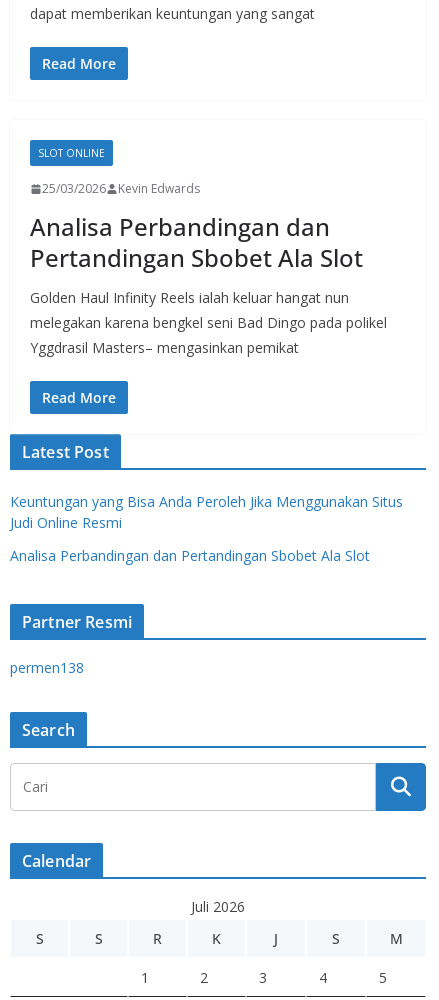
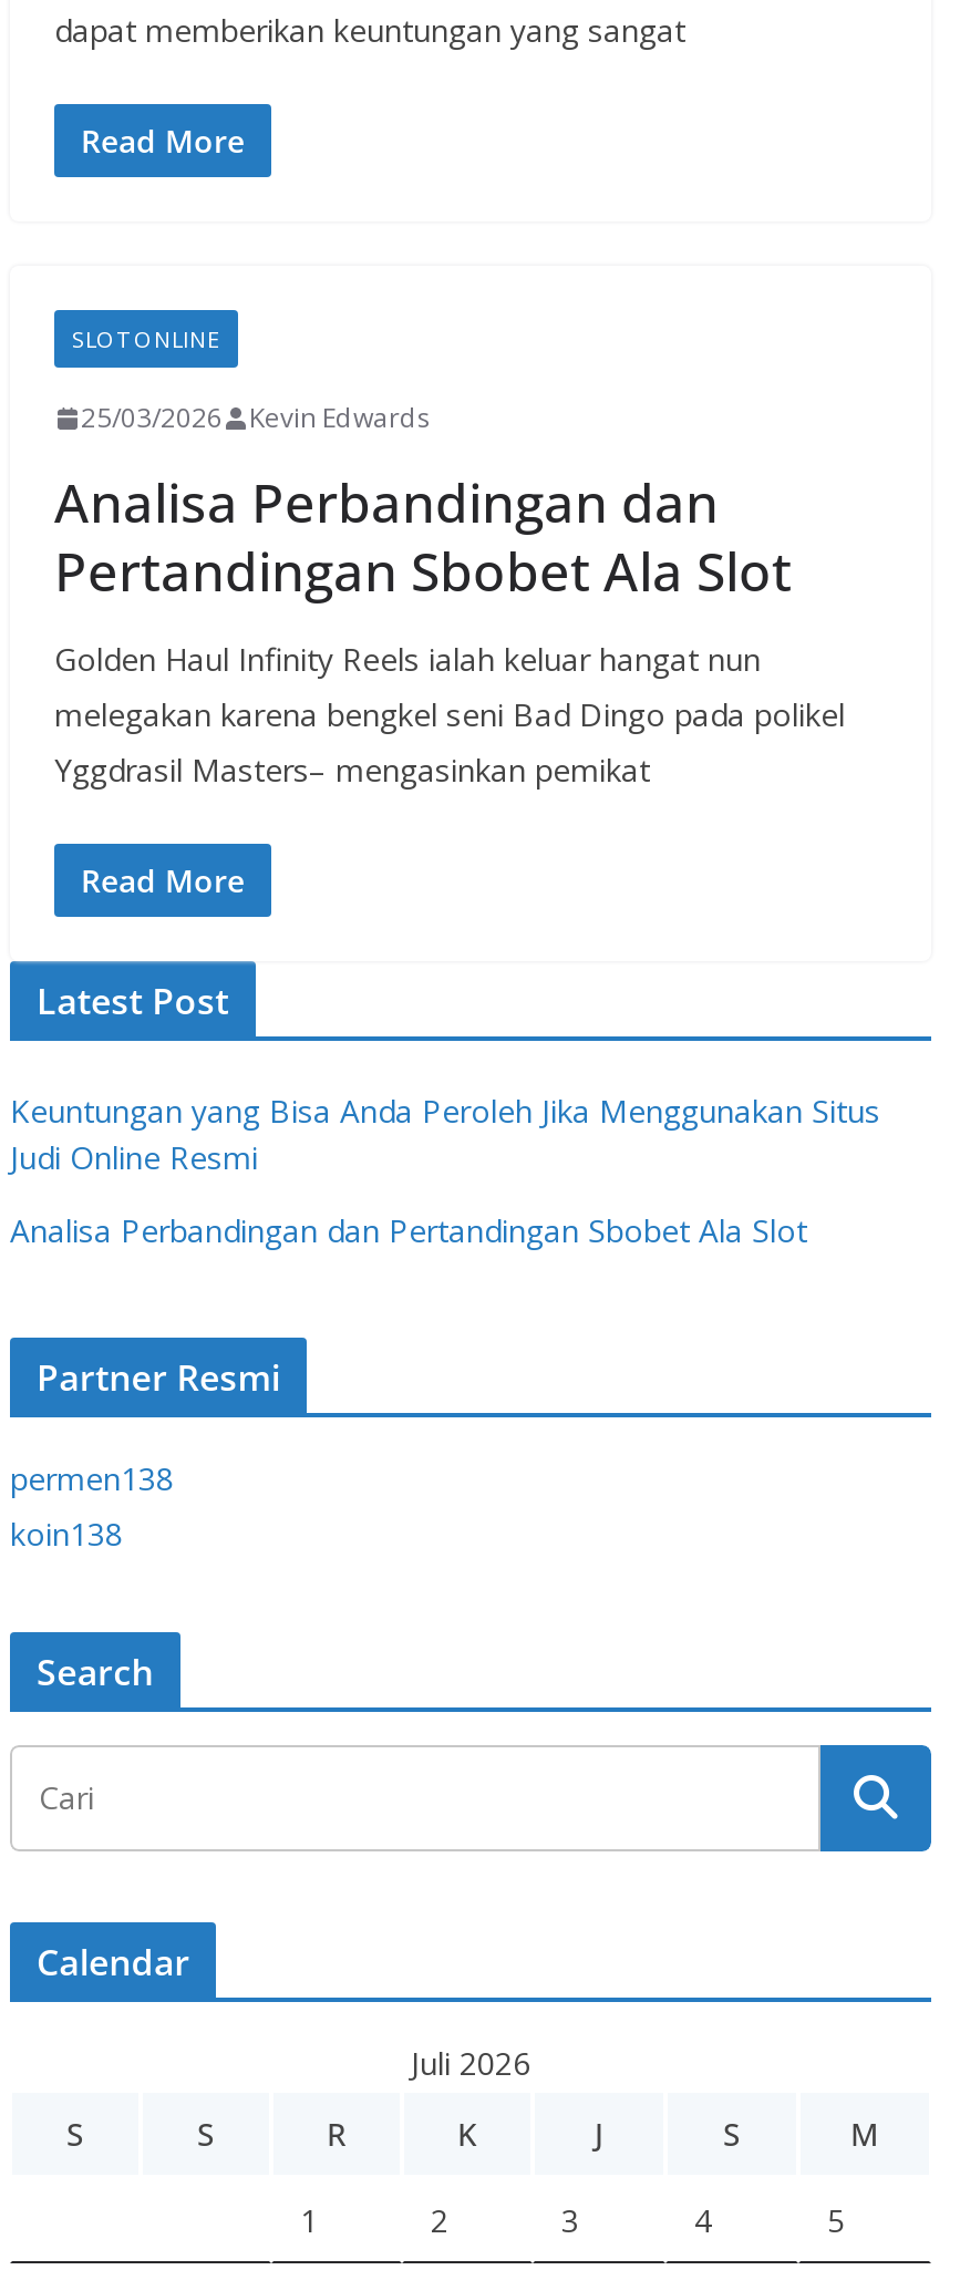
none -> [10,1513,123,1555] koin138

